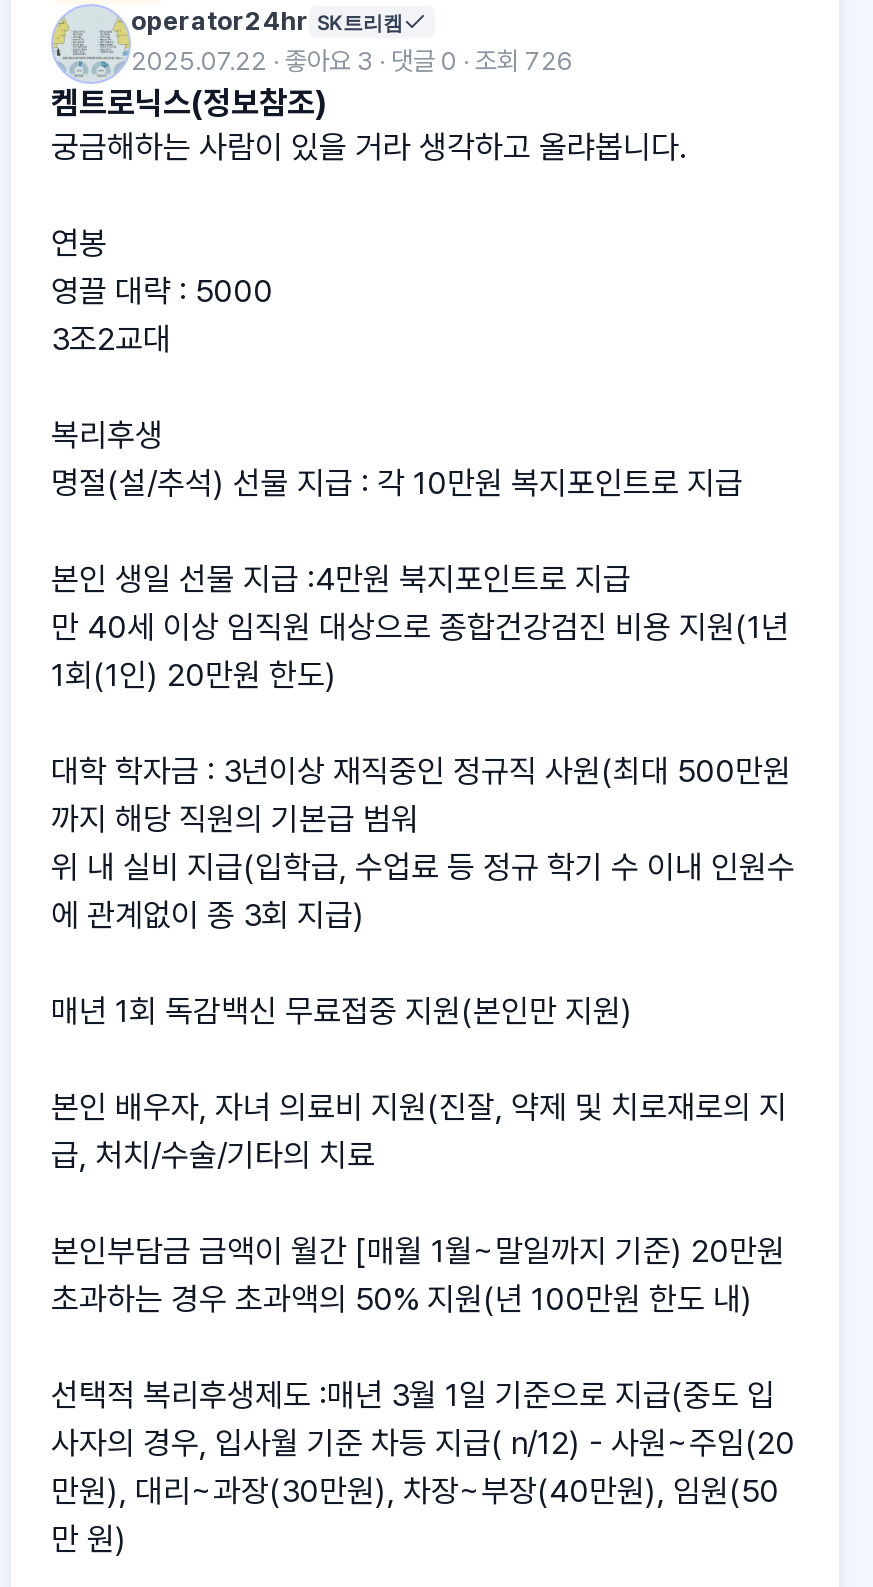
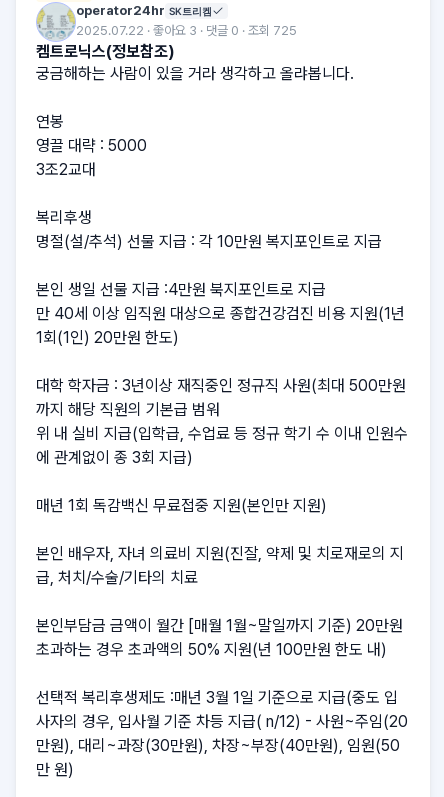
[131,46,573,76] 2025.07.22 · 좋아요 3 · 댓글 0 · 조회 726 -> [76,23,297,38] 2025.07.22 · 좋아요 3 · 댓글 0 · 조회 725

